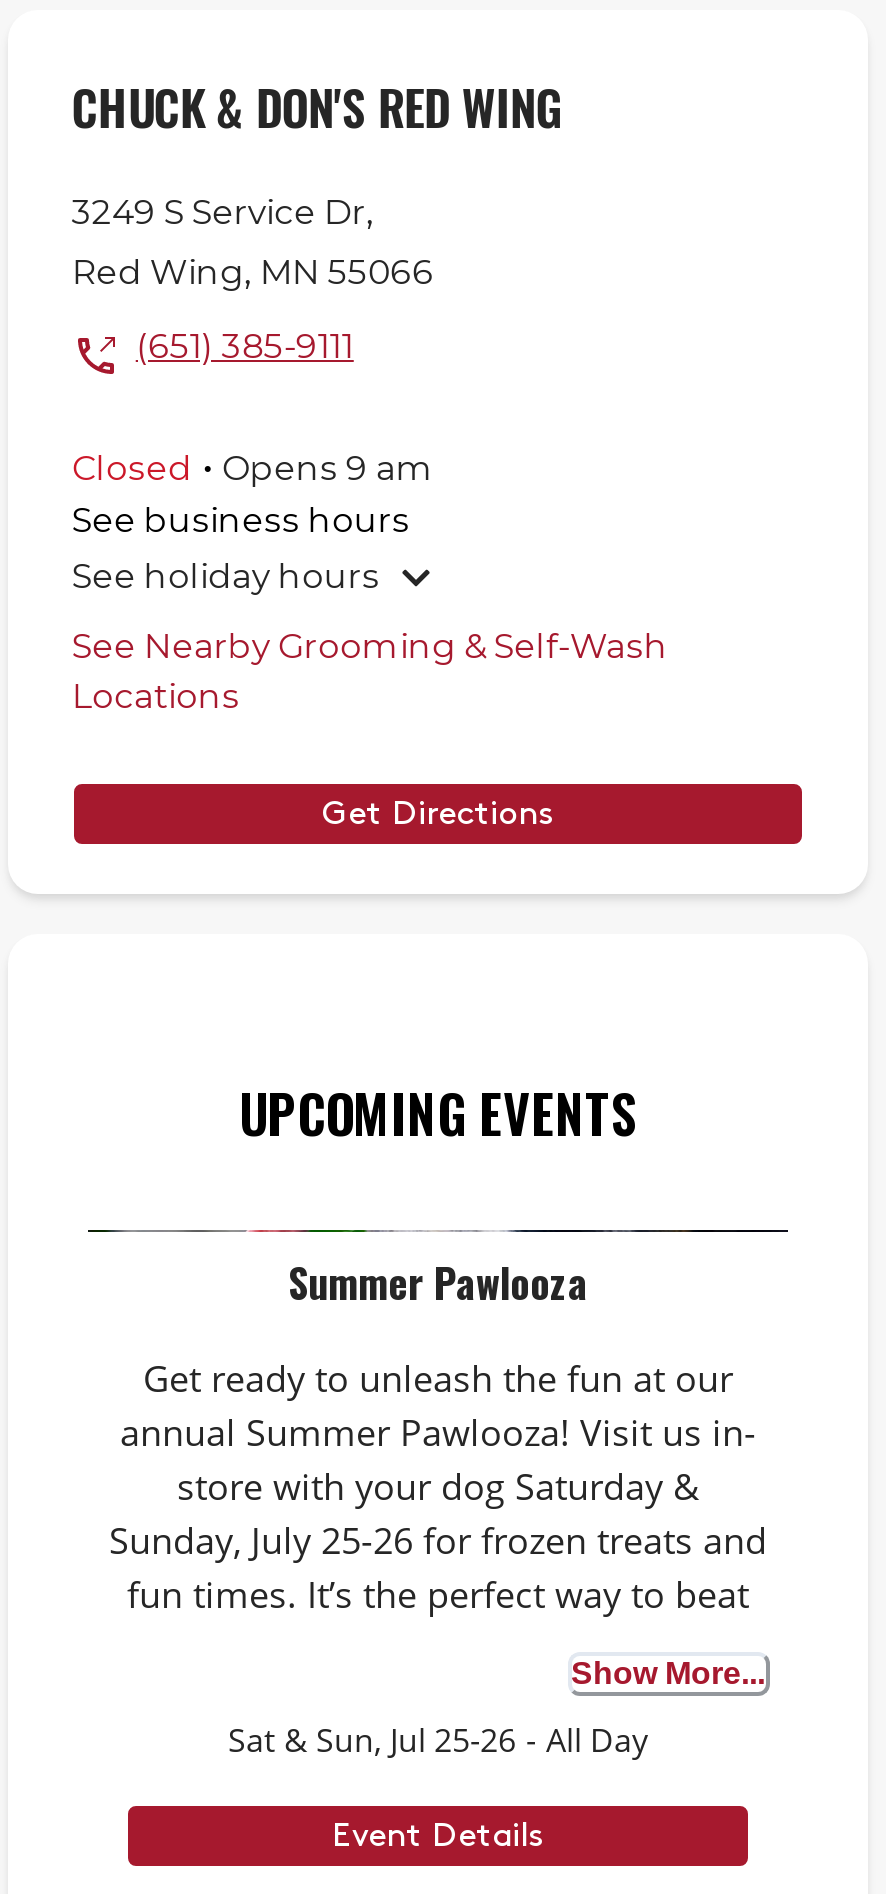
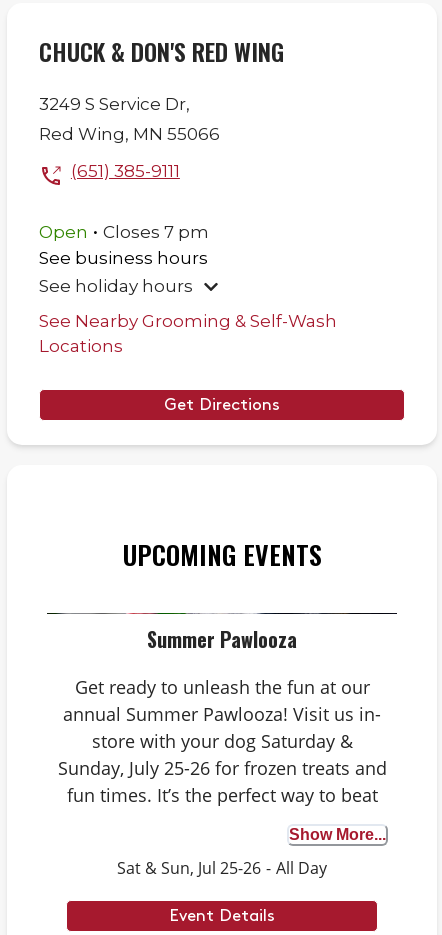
[72,422,434,488] Closed . Opens 9 am -> [39,209,209,242] Open . Closes 7 pm

